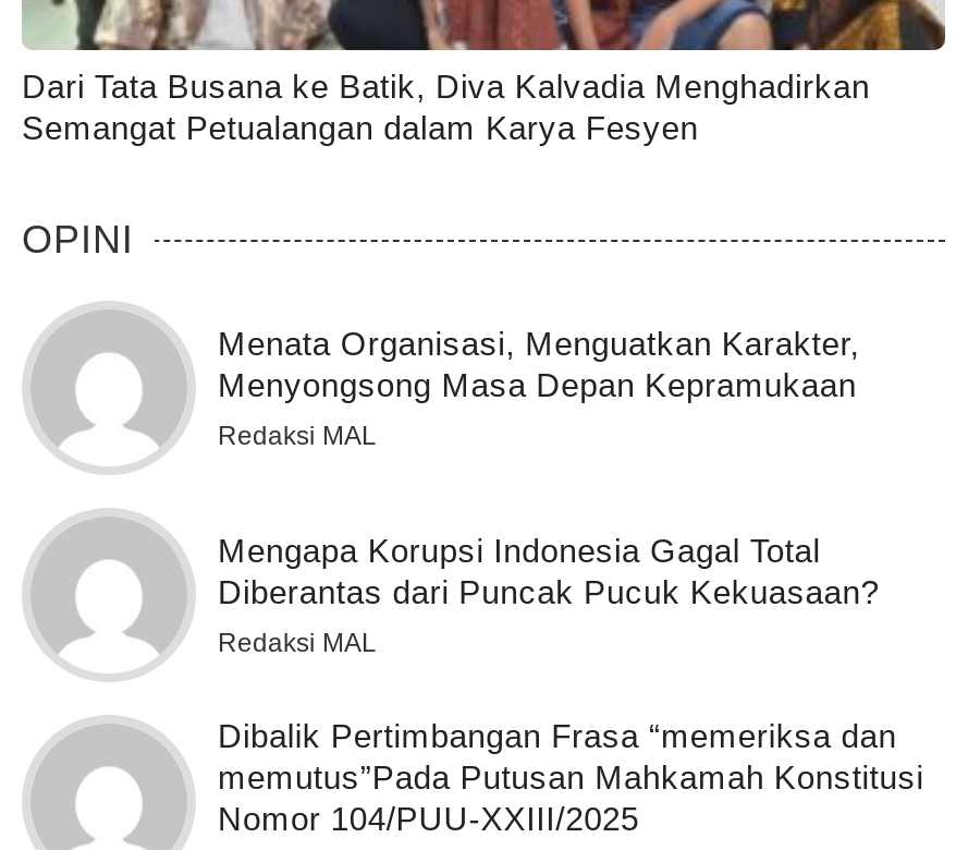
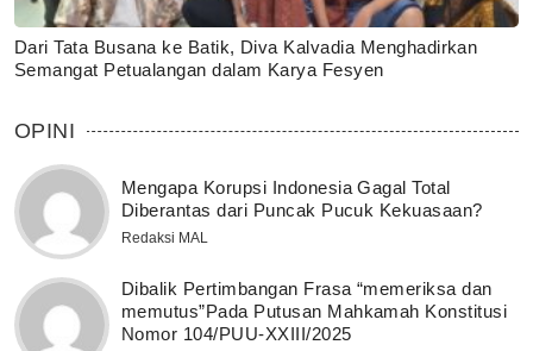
[218,324,860,451] Menata Organisasi, Menguatkan Karakter, | Menyongsong Masa Depan Kepramukaan | Redaksi MAL -> none

